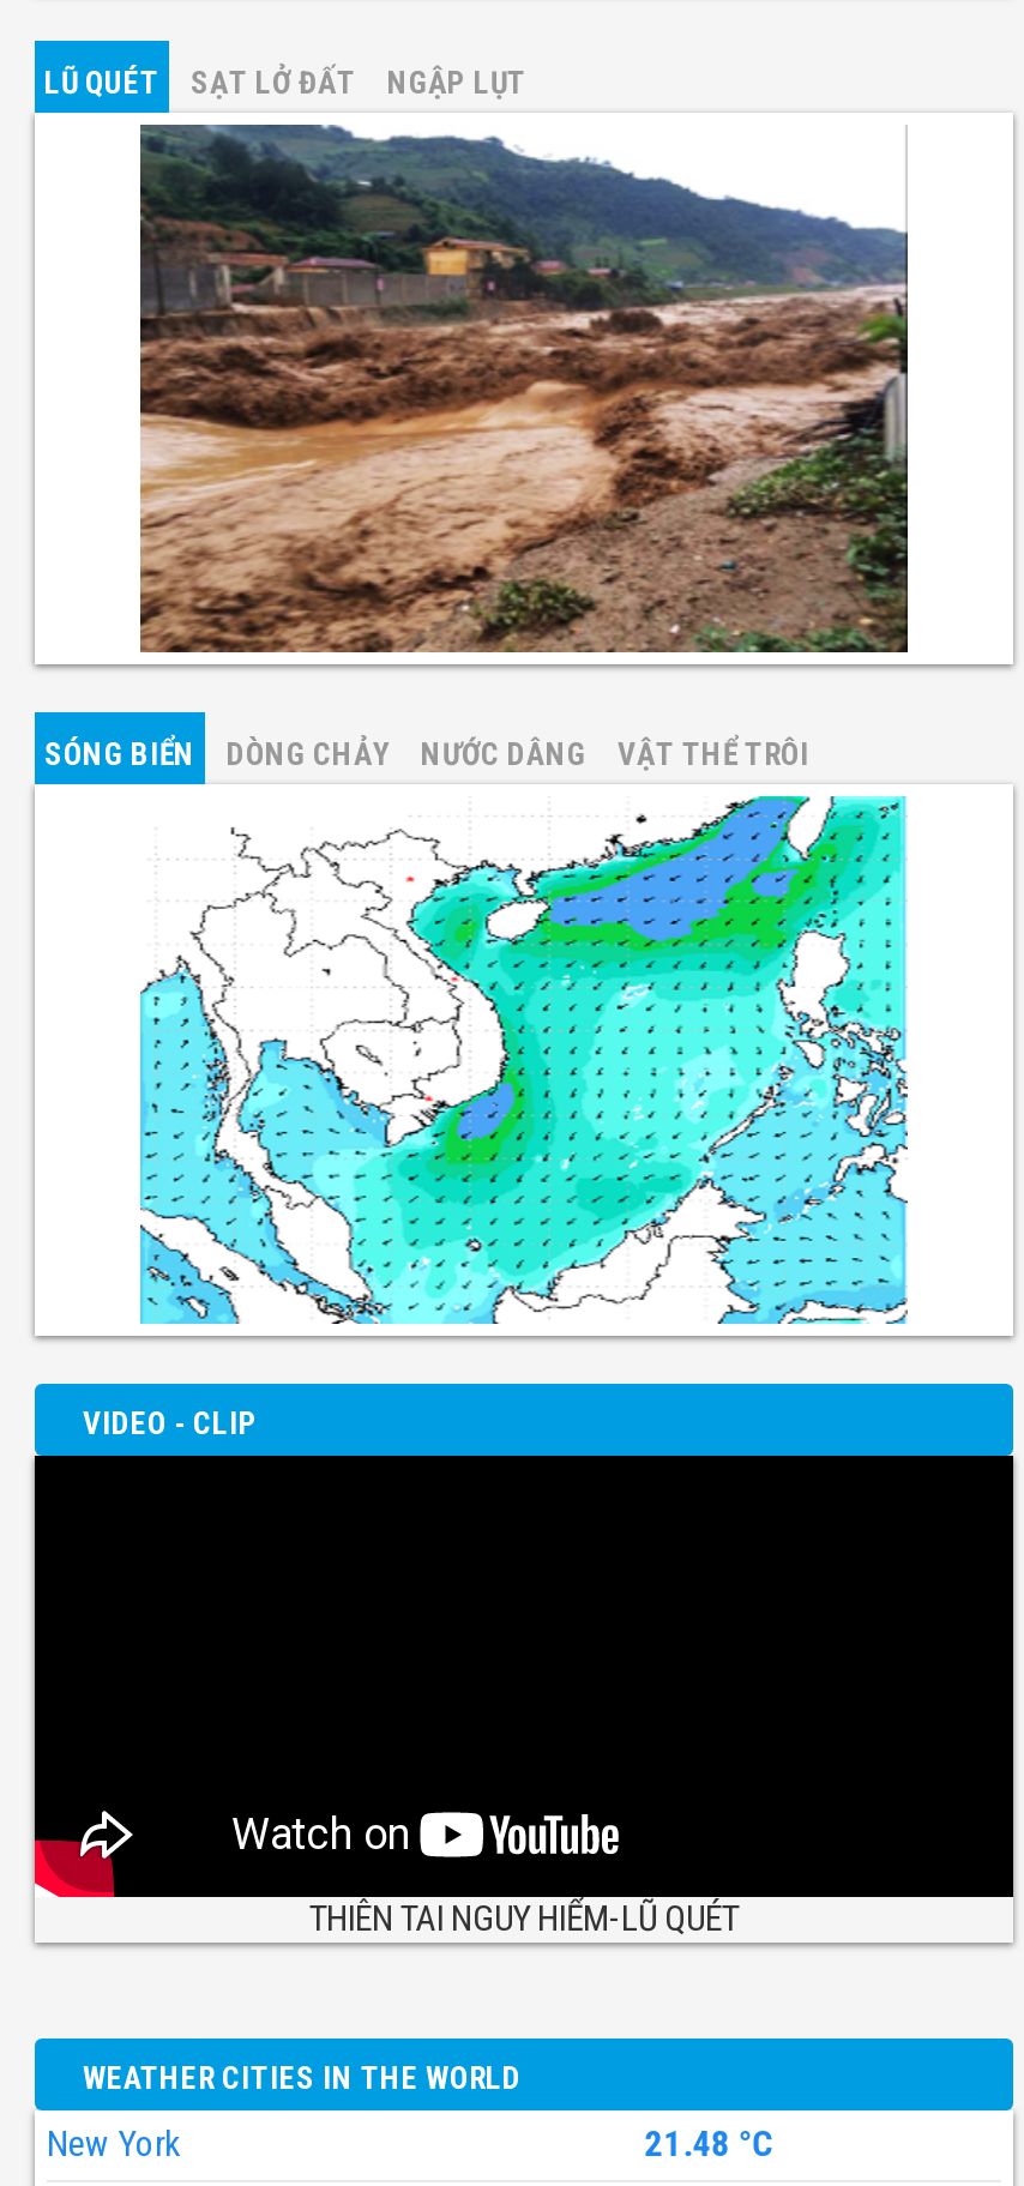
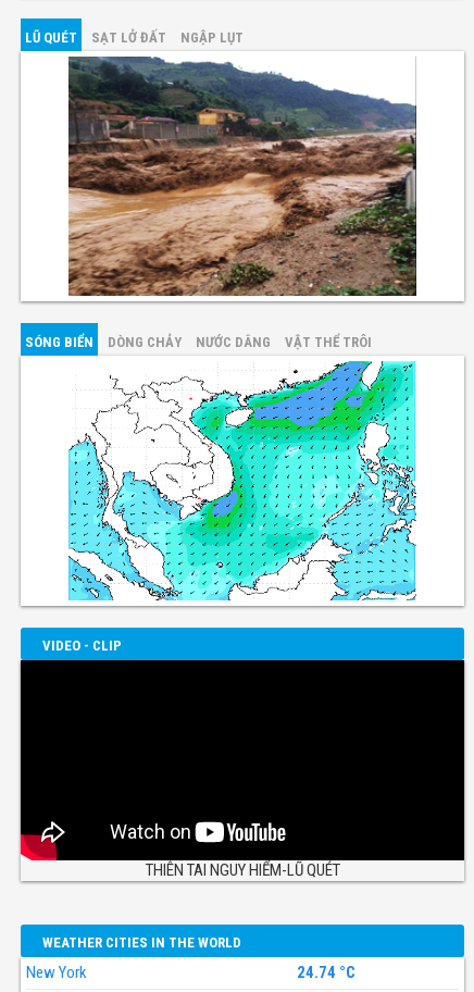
[645,2122,774,2165] 21.48 °C -> [297,962,356,982] 24.74 °C

